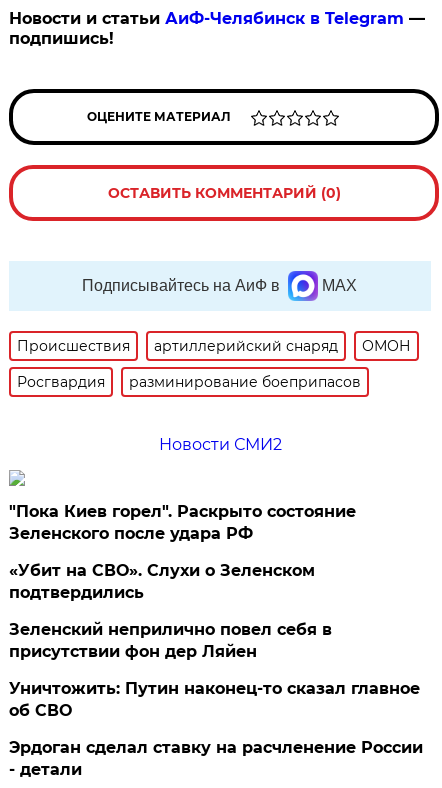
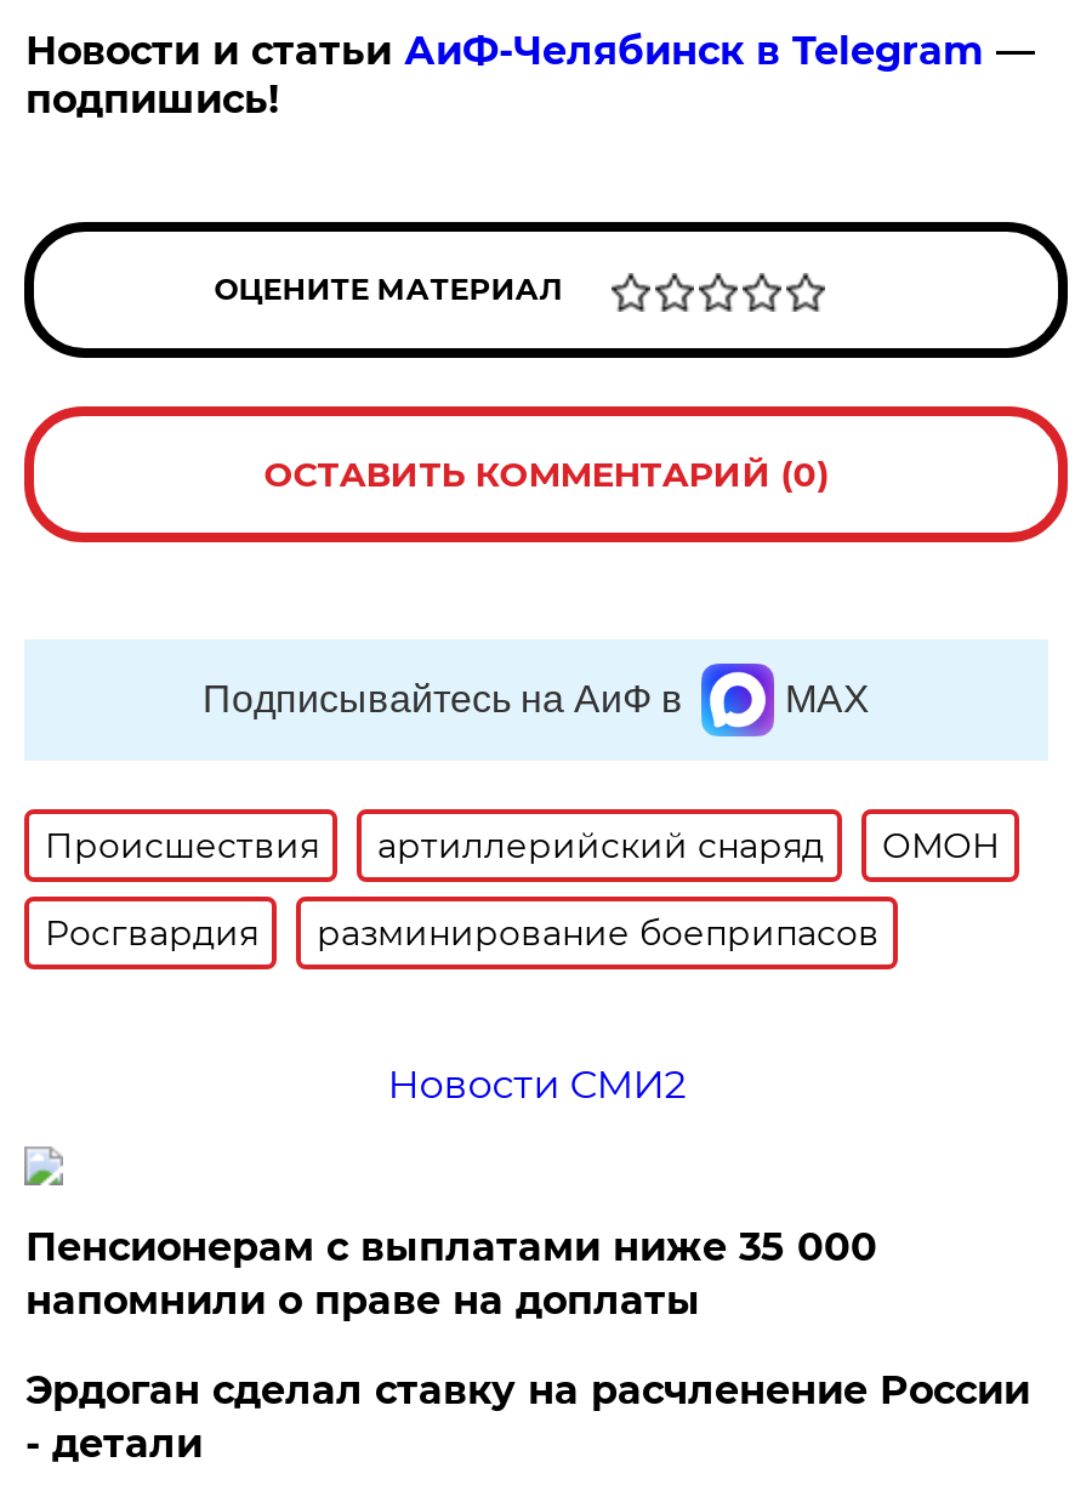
[9,502,420,720] "Пока Киев горел". Раскрыто состояние | Зеленского после удара РФ | «Убит на СВО». Слухи о Зеленском | подтвердились | Зеленский неприлично повел cебя в | присутствии фон дер Ляйен | Уничтожить: Путин наконец-то сказал главное | об СВО -> [25,1224,877,1324] Пенсионерам с выплатами ниже 35 000 | напомнили о праве на доплаты

